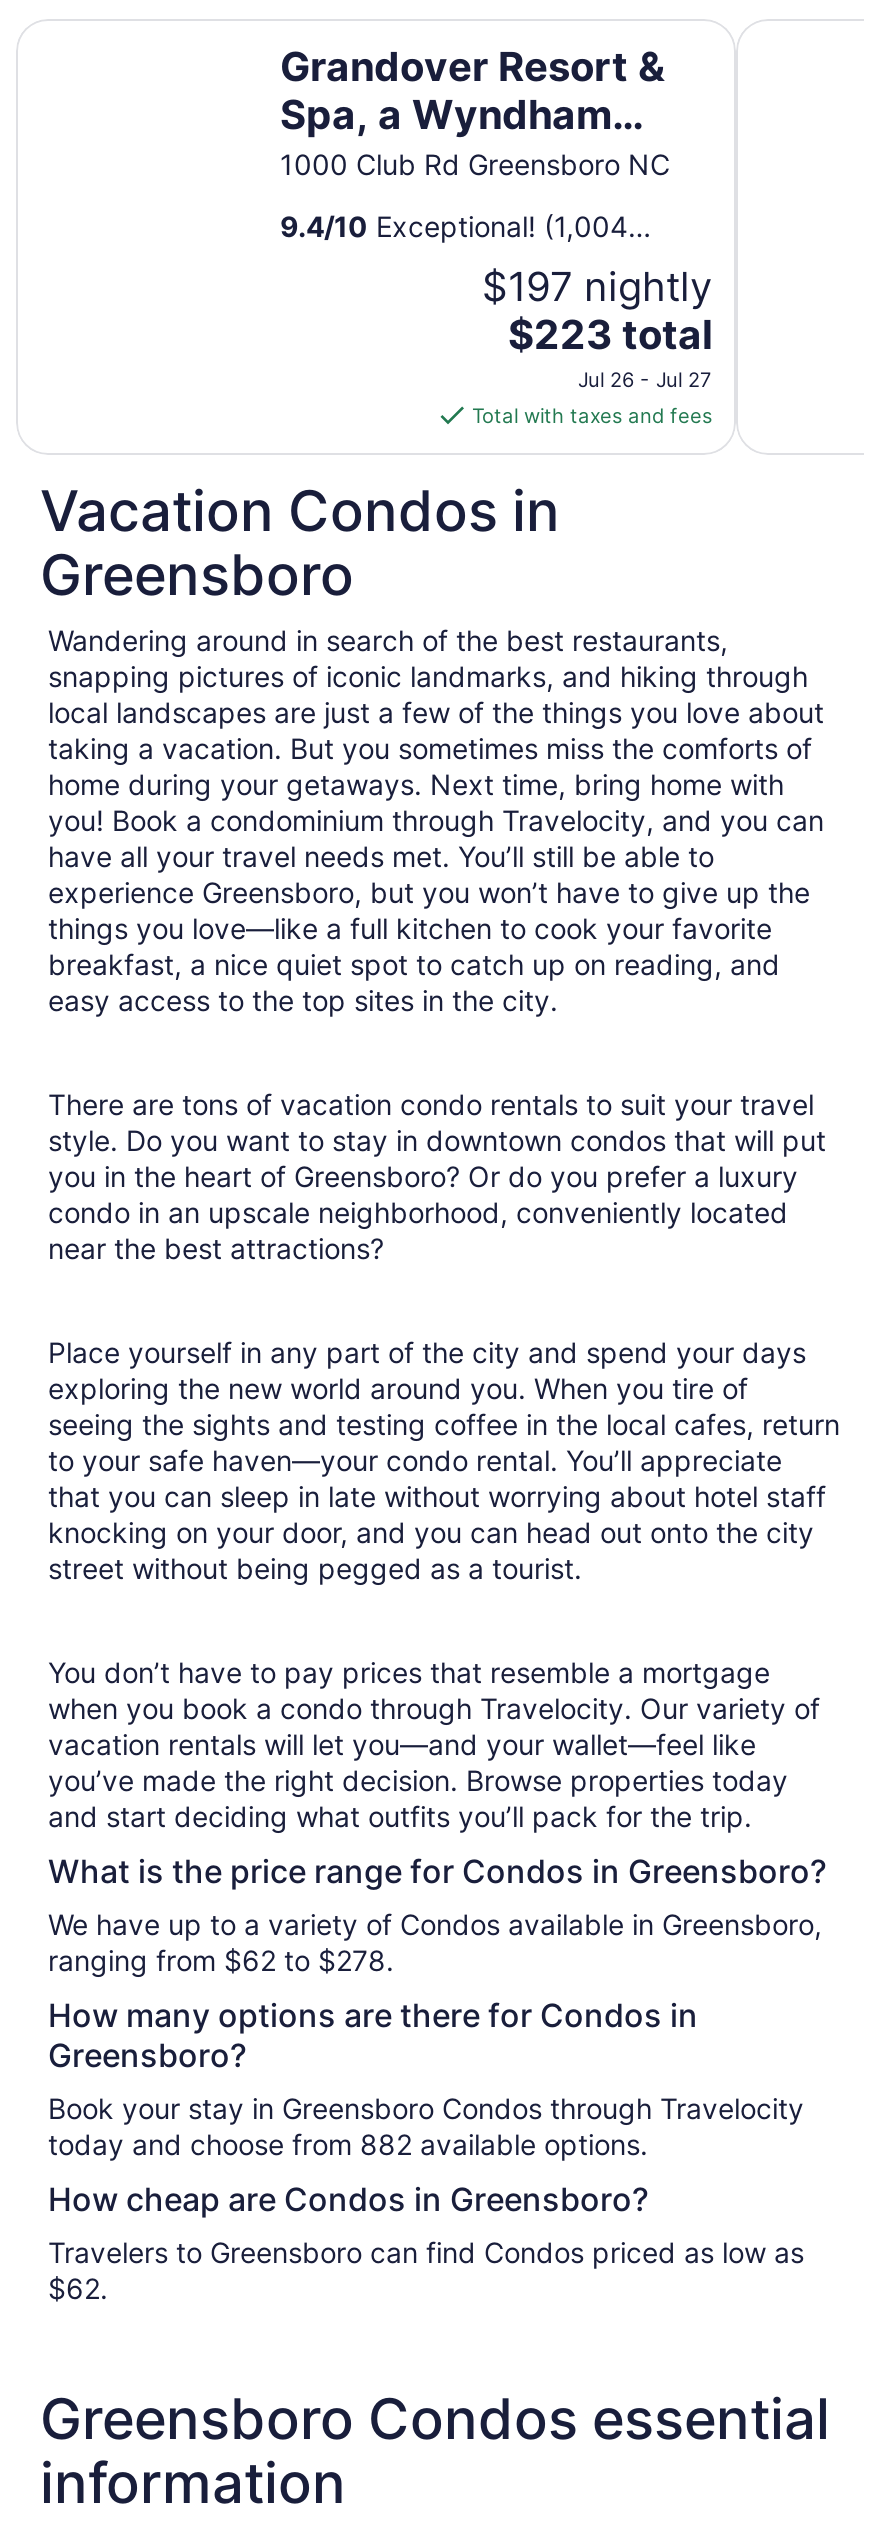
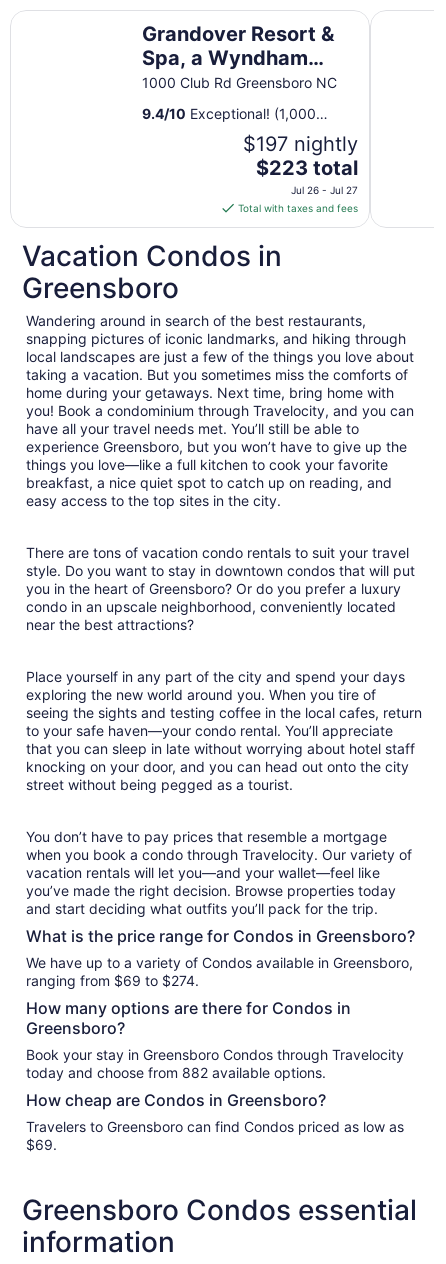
[280,209,628,243] 9.4/10 Exceptional! (1,004 -> [142,105,316,122] 9.4/10 Exceptional! (1,000
[48,1943,394,1977] ranging from $62 to $278. -> [26,972,199,989] ranging from $69 to $274.
[48,2271,108,2305] $62. -> [26,1136,57,1153] $69.

